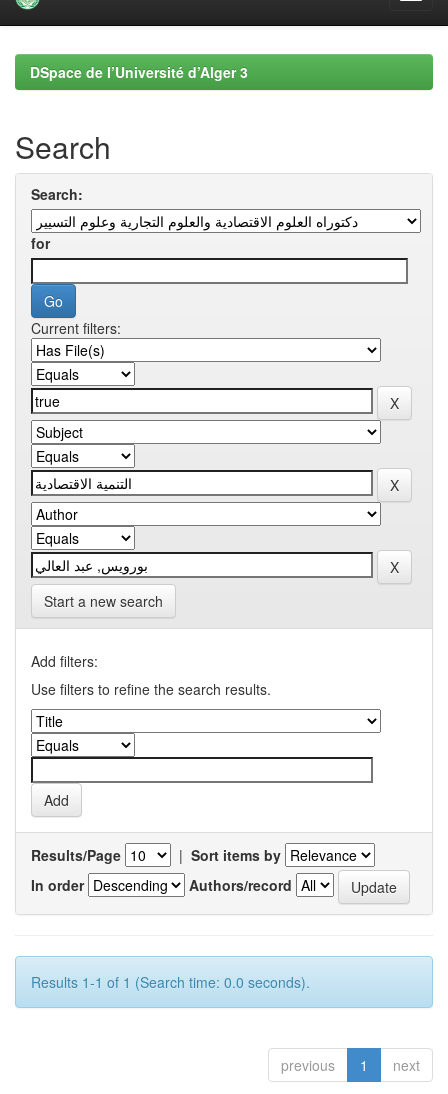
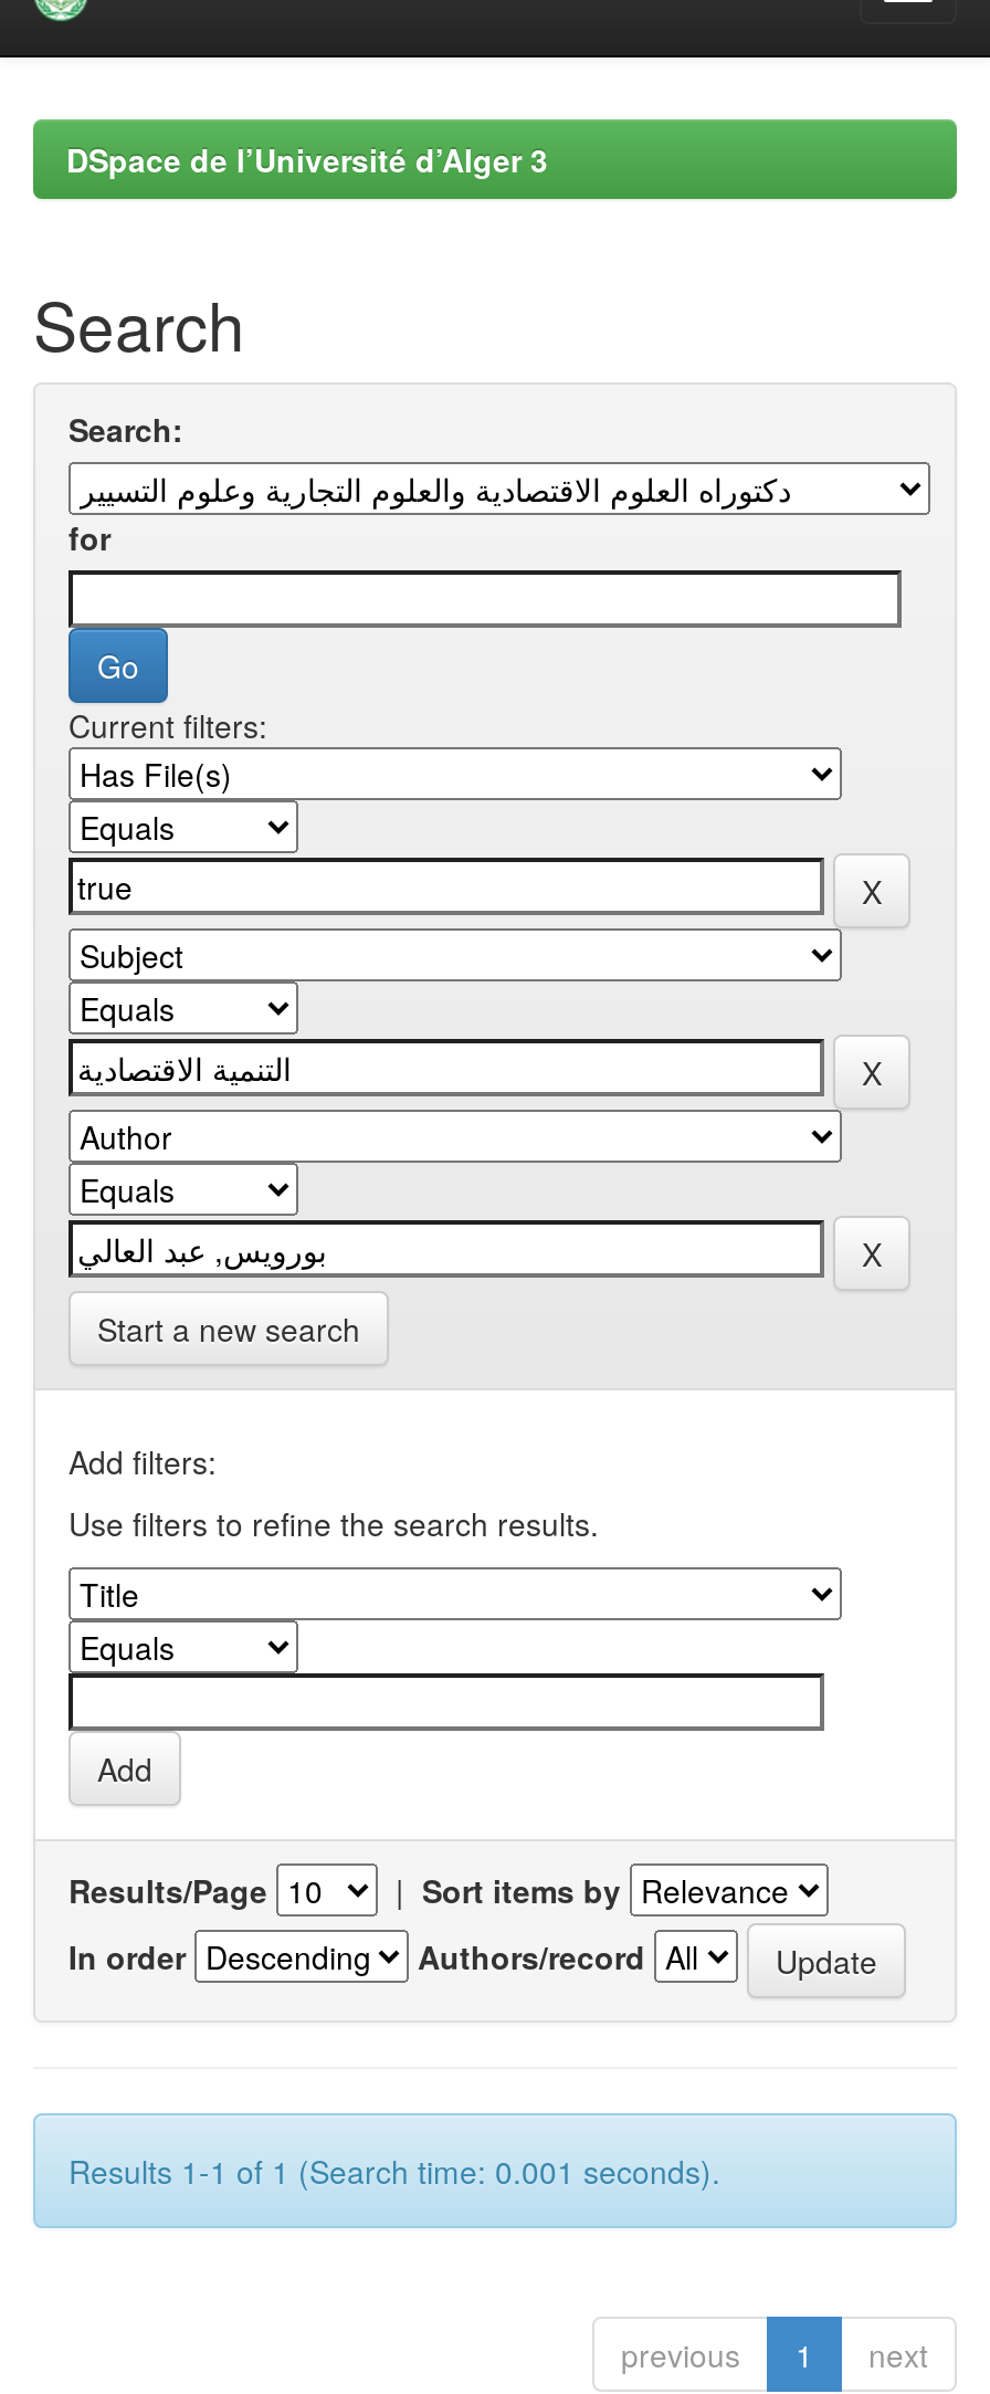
[31,972,310,992] Results 1-1 of 1 (Search time: 0.0 seconds). -> [69,2149,720,2193] Results 1-1 of 1 (Search time: 0.001 seconds).

